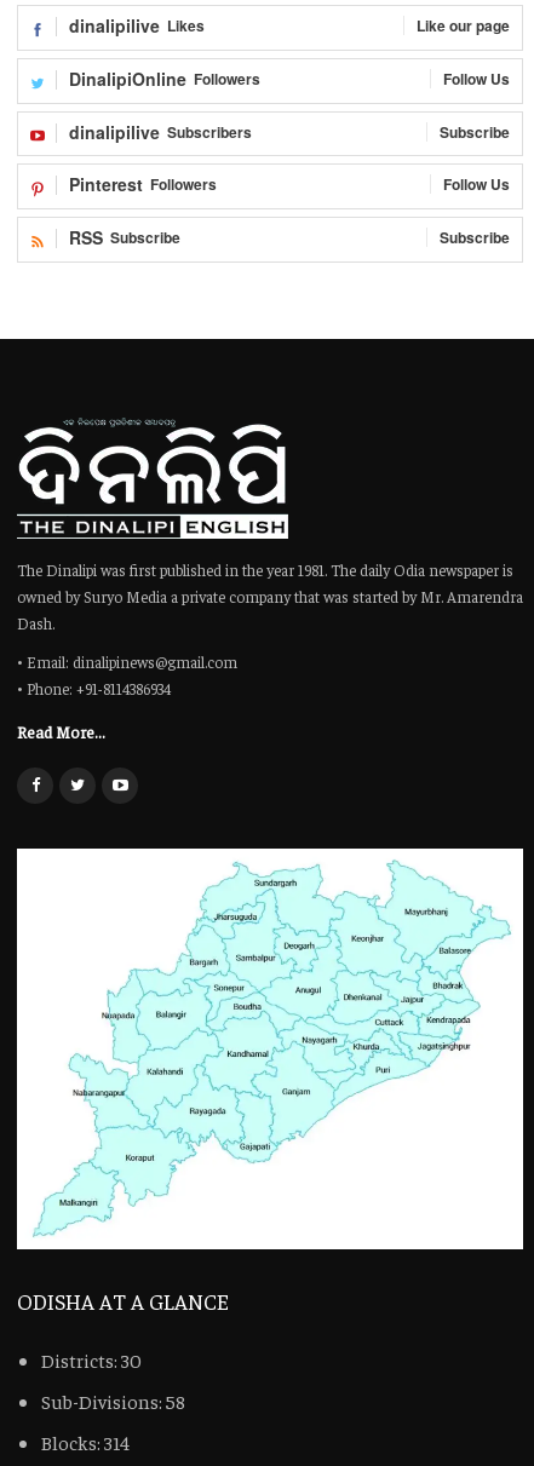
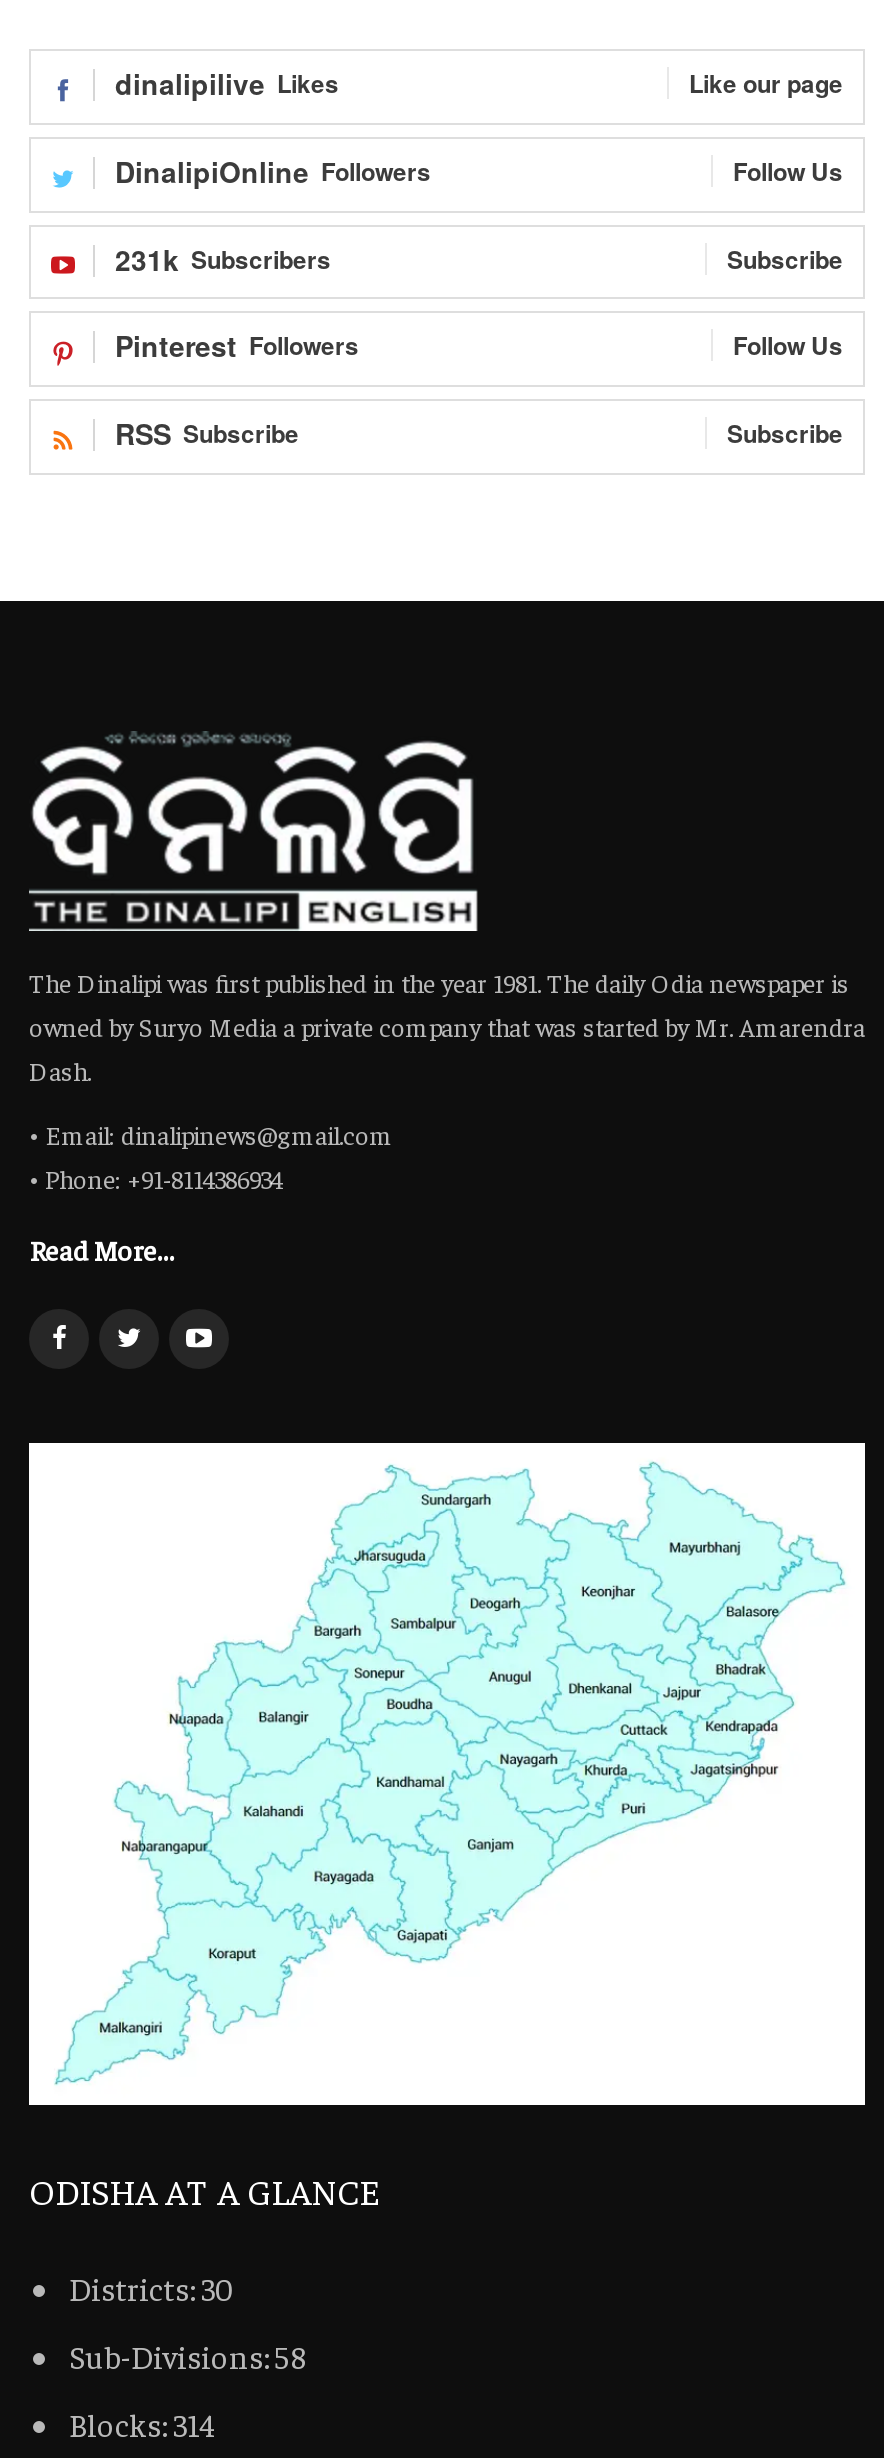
[69,119,252,144] dinalipilive Subscribers -> [115,238,331,278] 231k Subscribers

